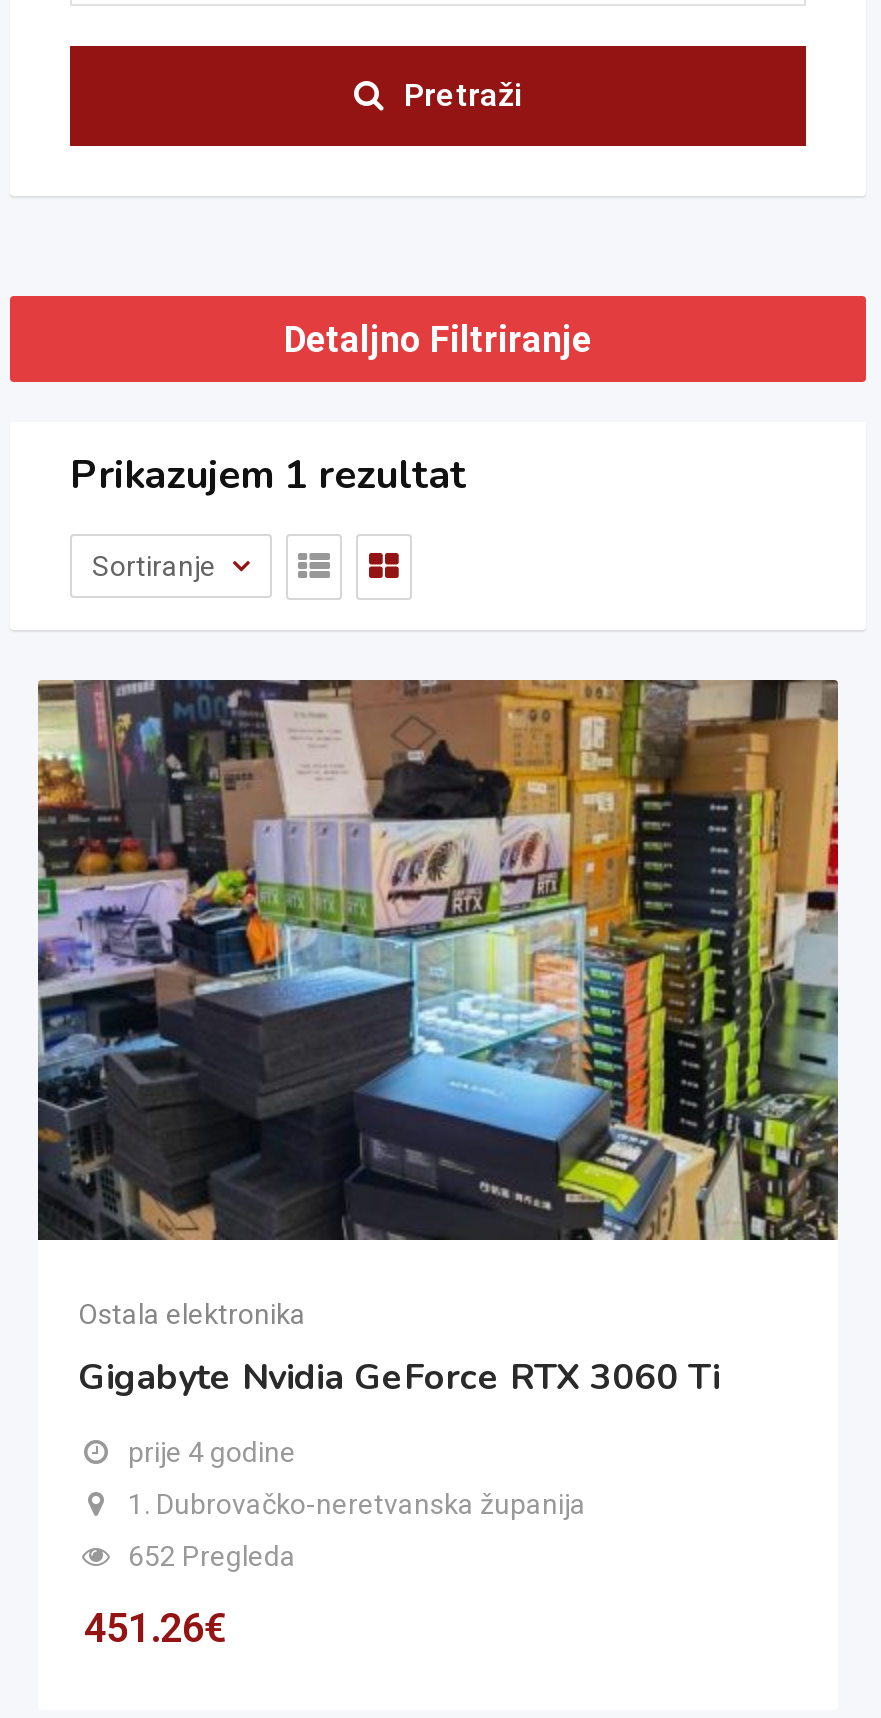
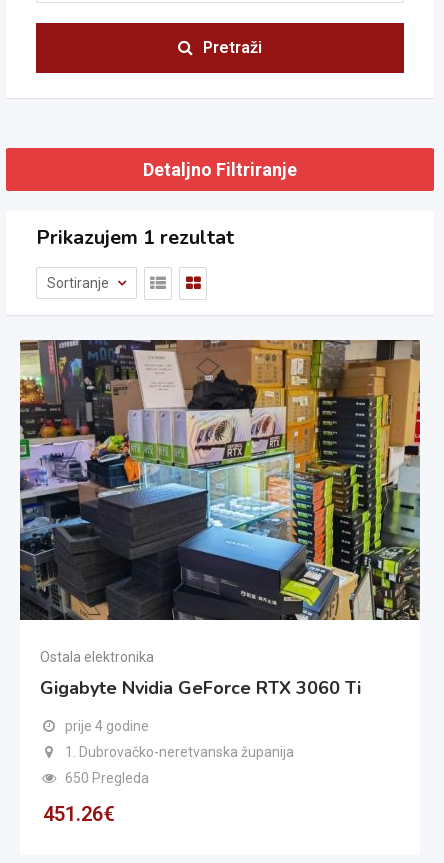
[128,1540,296,1572] 652 Pregleda -> [65,770,149,786] 650 Pregleda

